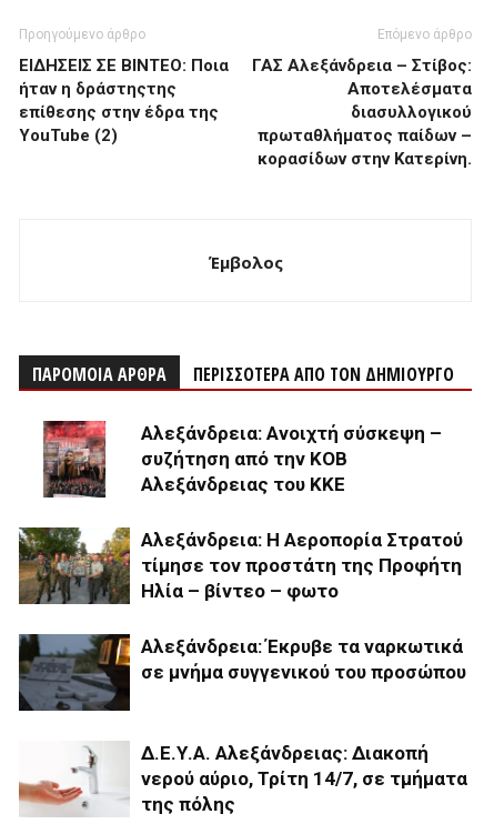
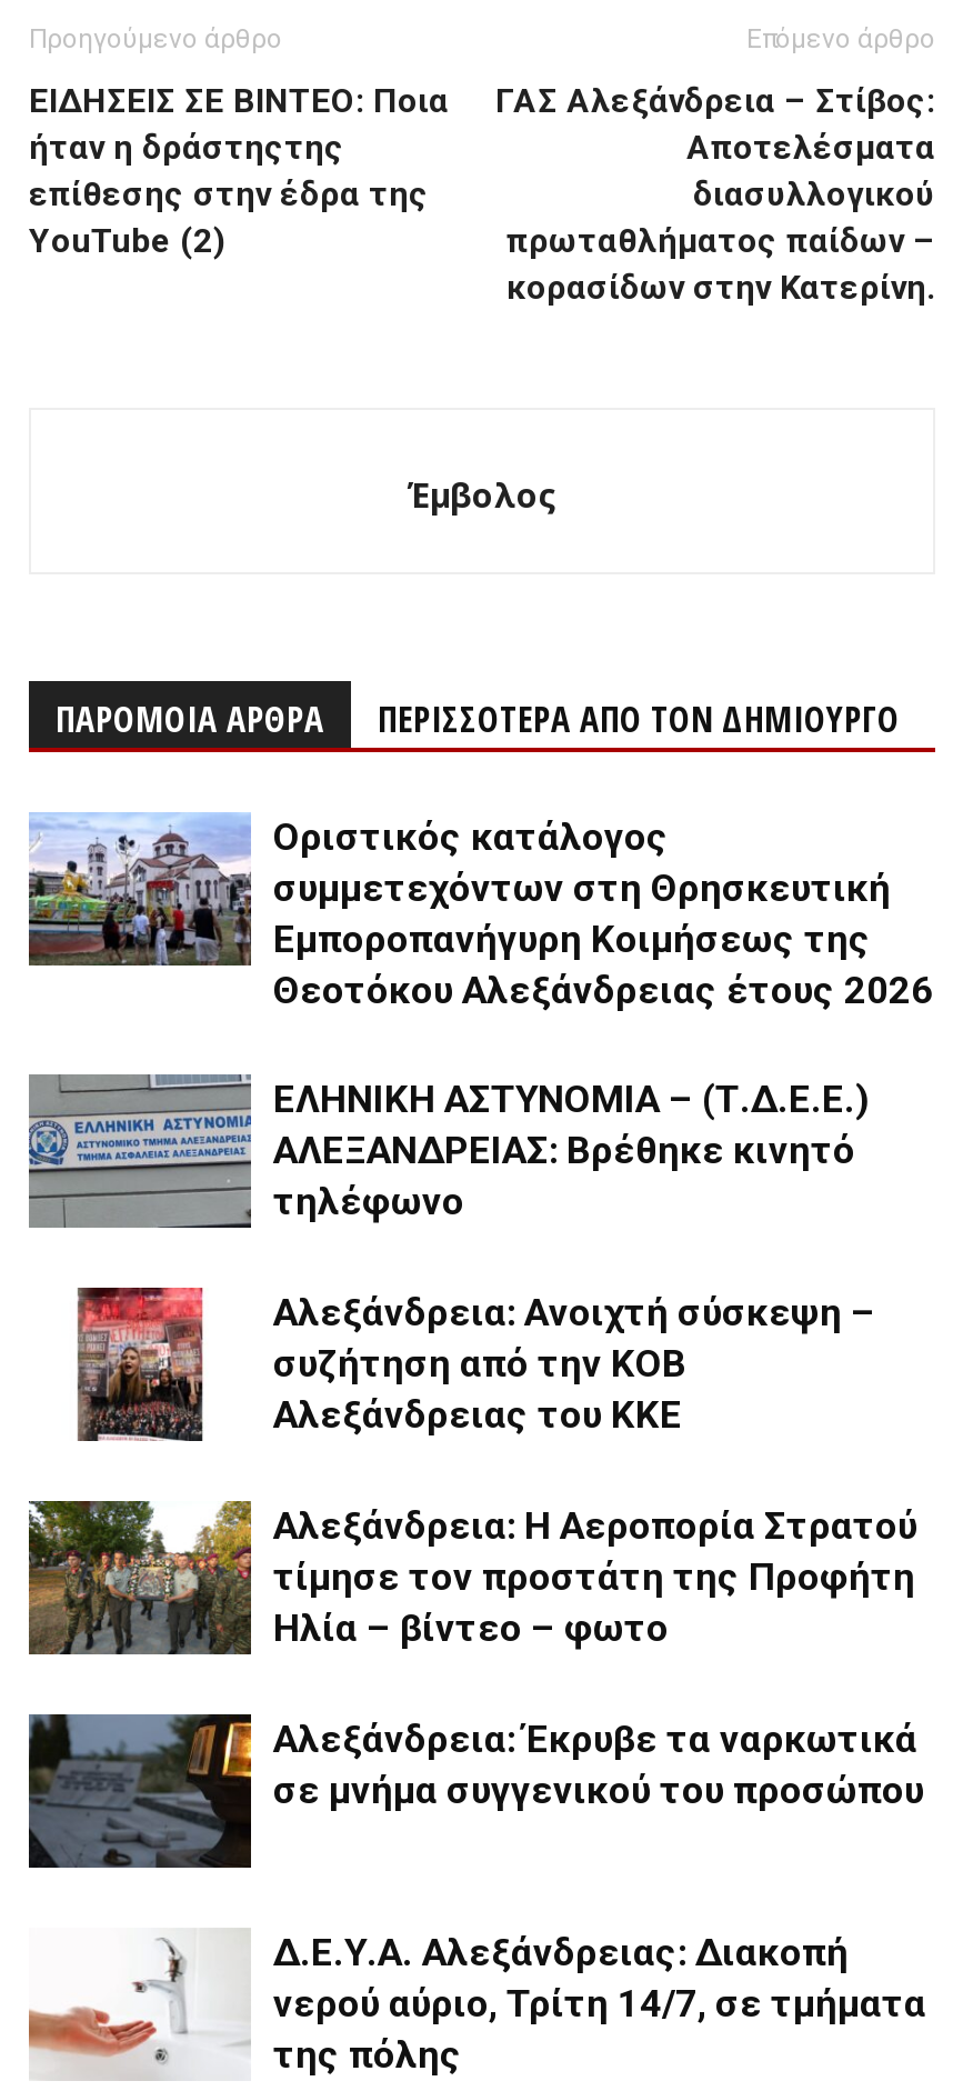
none -> [27,812,933,1225] [image] | Οριστικός κατάλογος | συμμετεχόντων στη Θρησκευτική | Εμποροπανήγυρη Κοιμήσεως της | Θεοτόκου Αλεξάνδρειας έτους 2026 | ΕΛΗΝΙΚΗ ΑΣΤΥΝΟΜΙΑ – (Τ.Δ.Ε.Ε.) | ΑΛΕΞΑΝΔΡΕΙΑΣ: Βρέθηκε κινητό | τηλέφωνο
none -> [27,1072,242,1230] [image]

